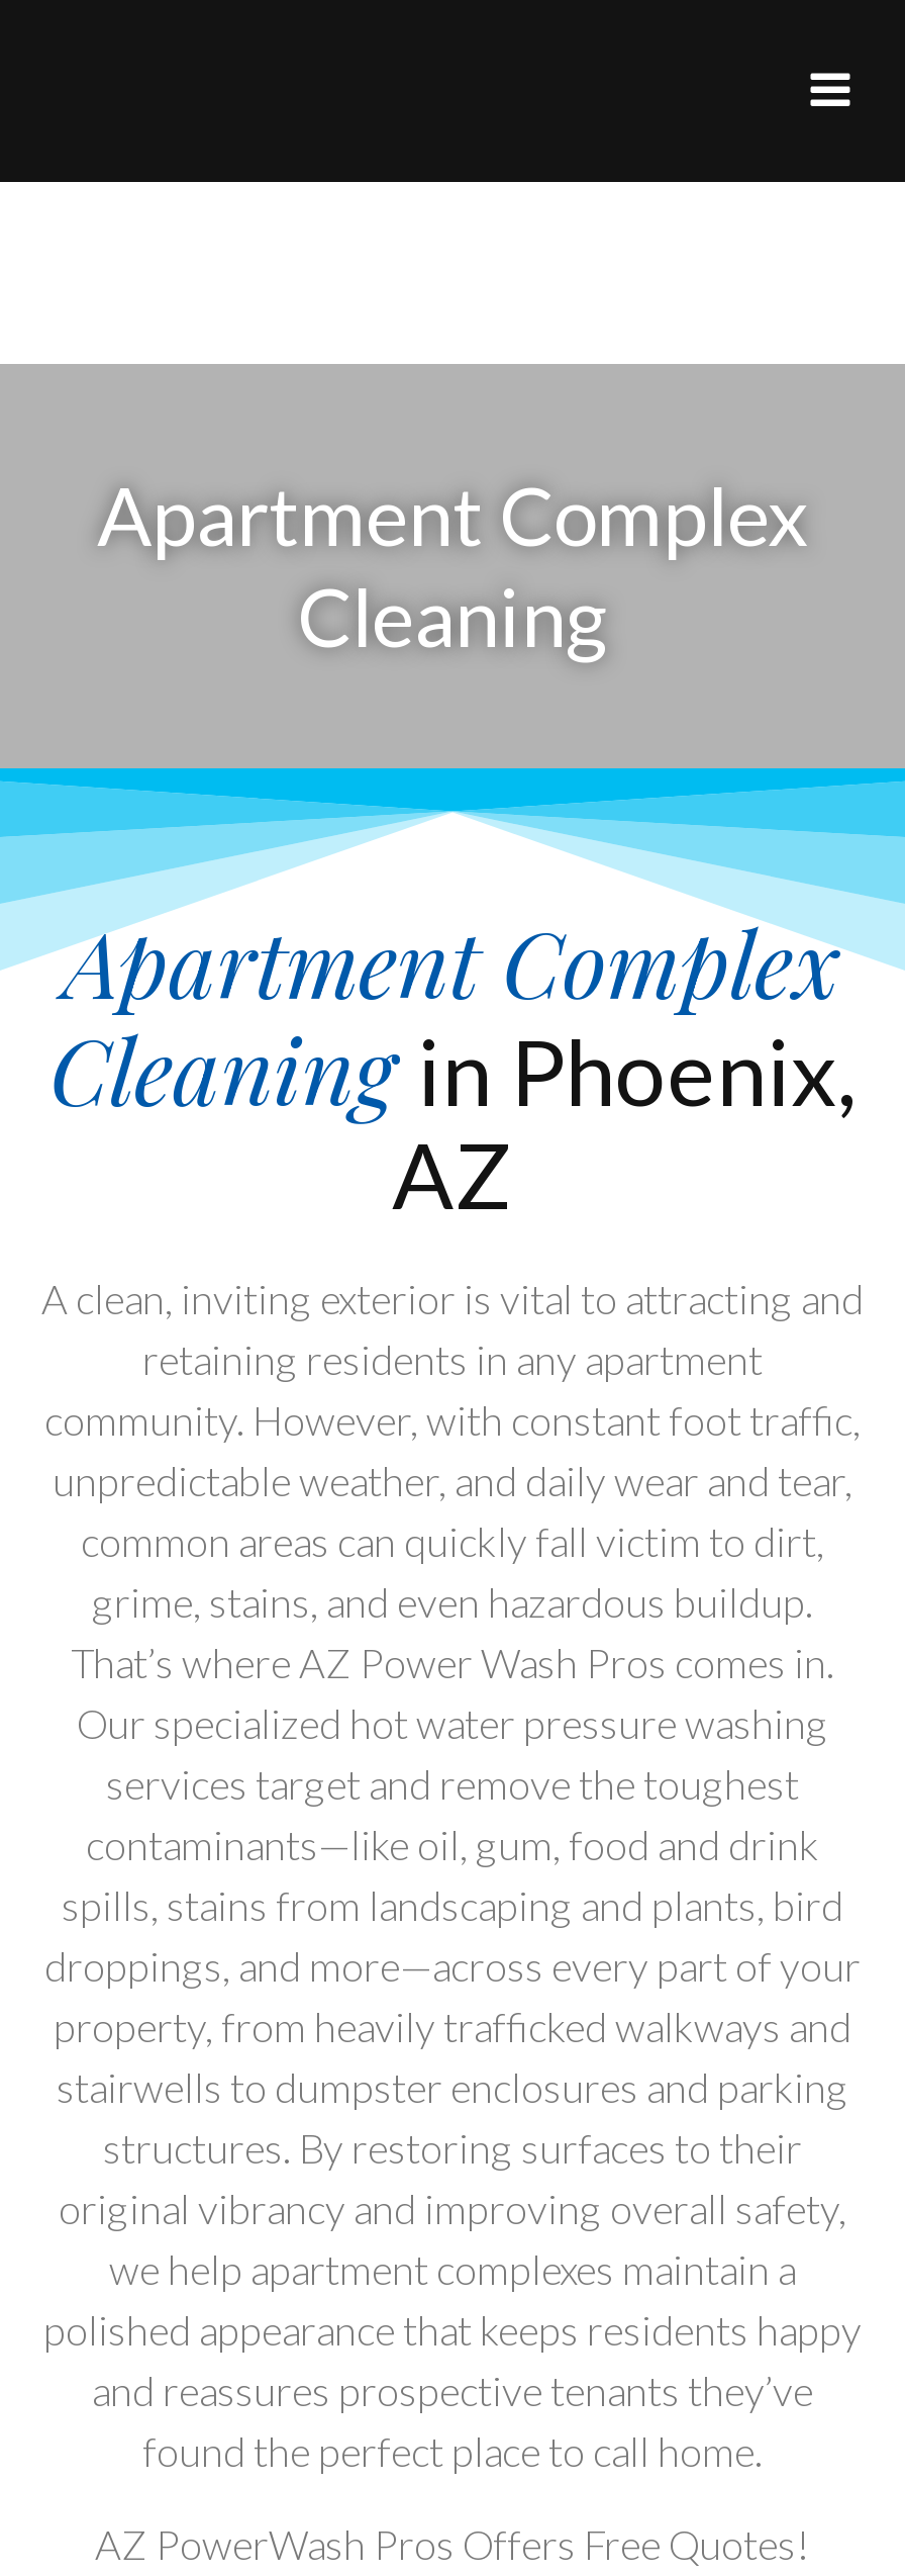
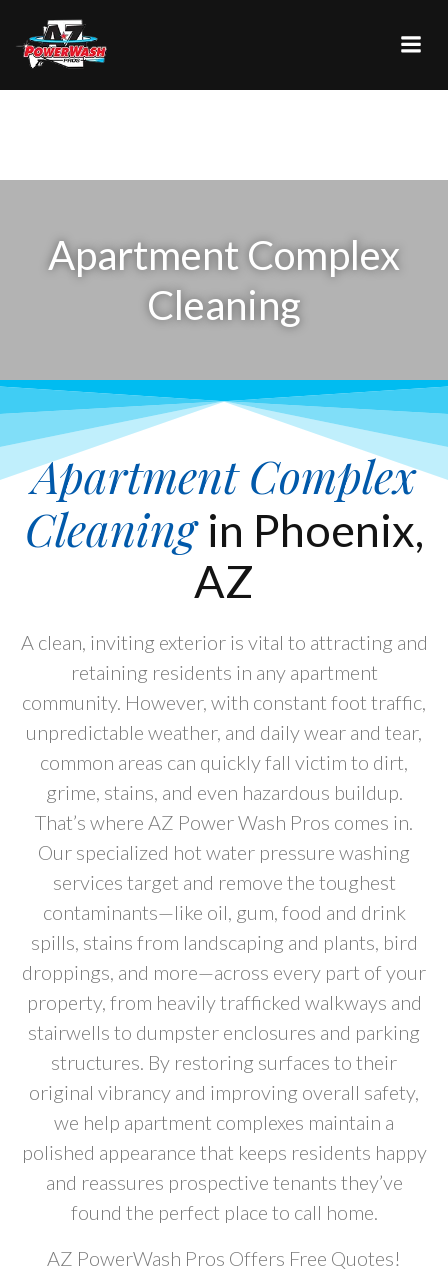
none -> [23,19,107,69] [image]

